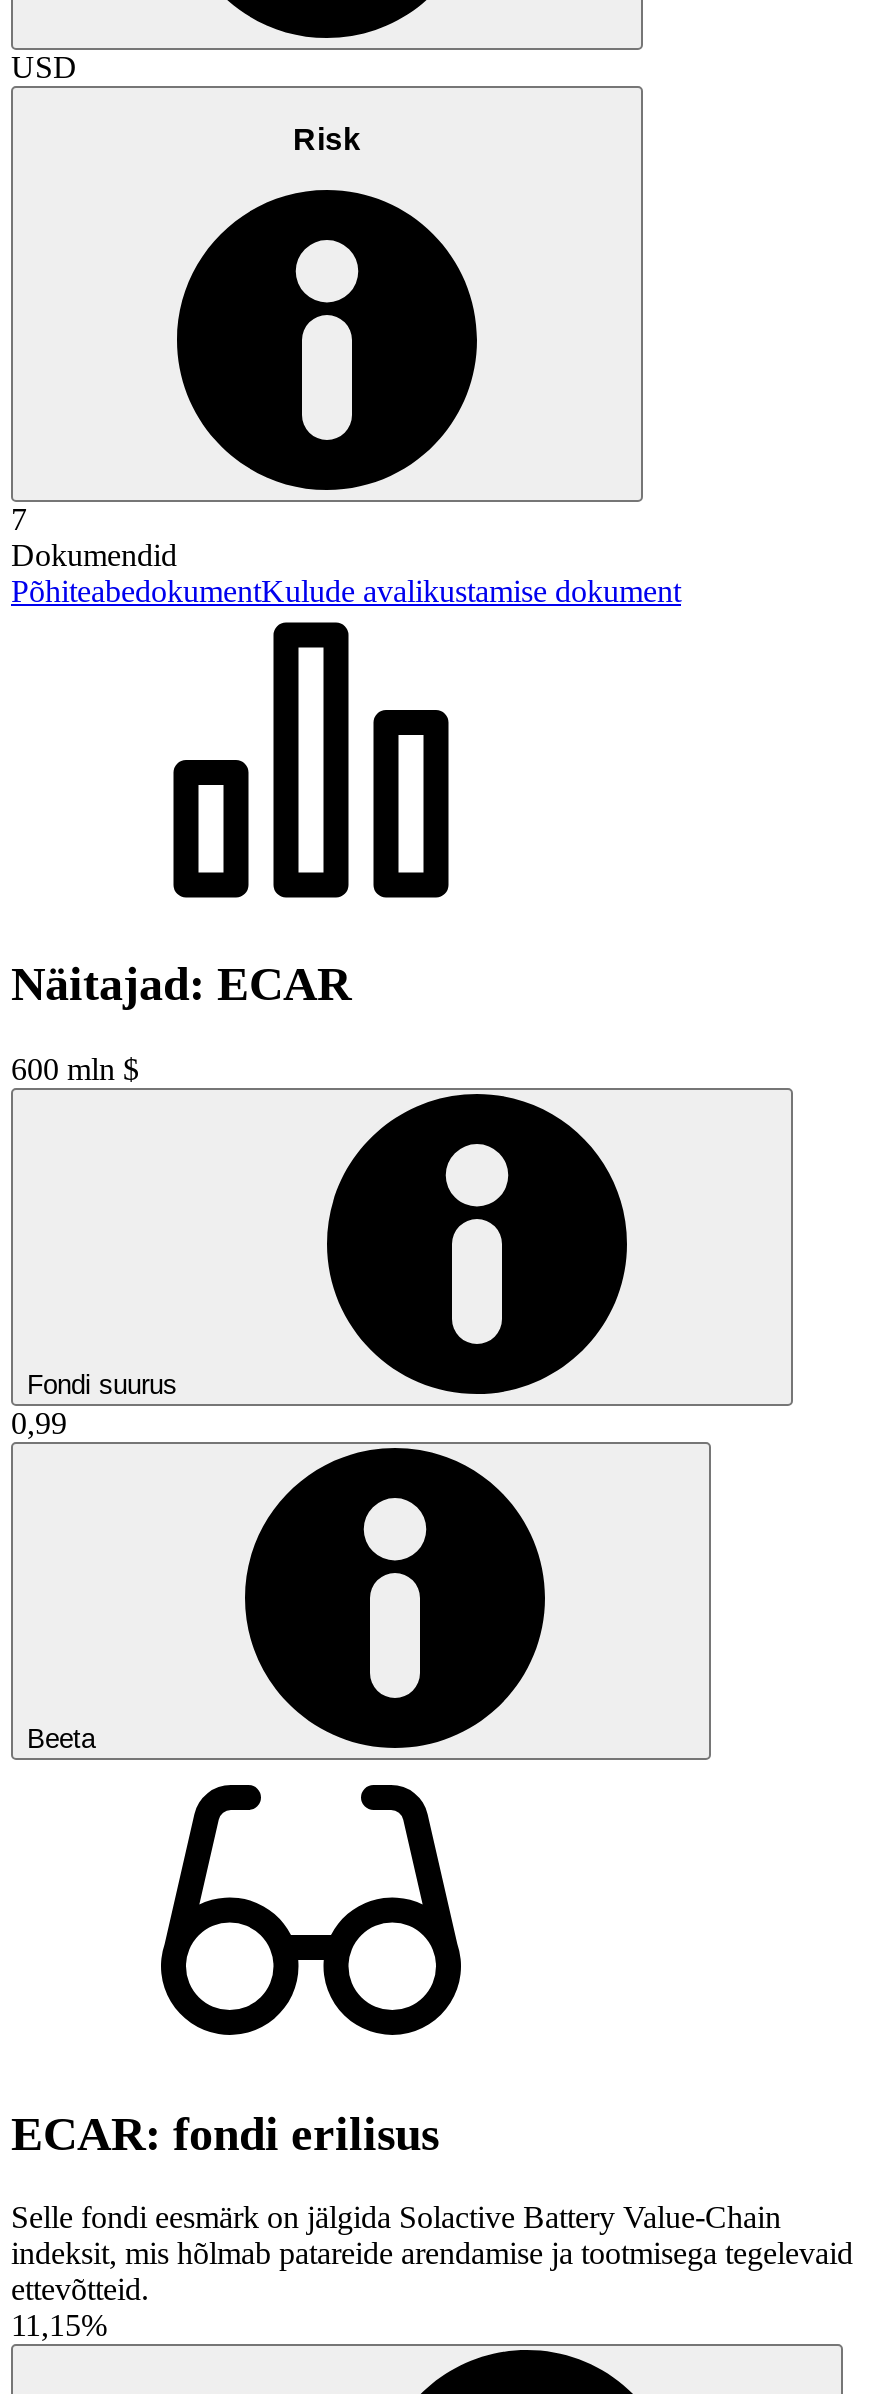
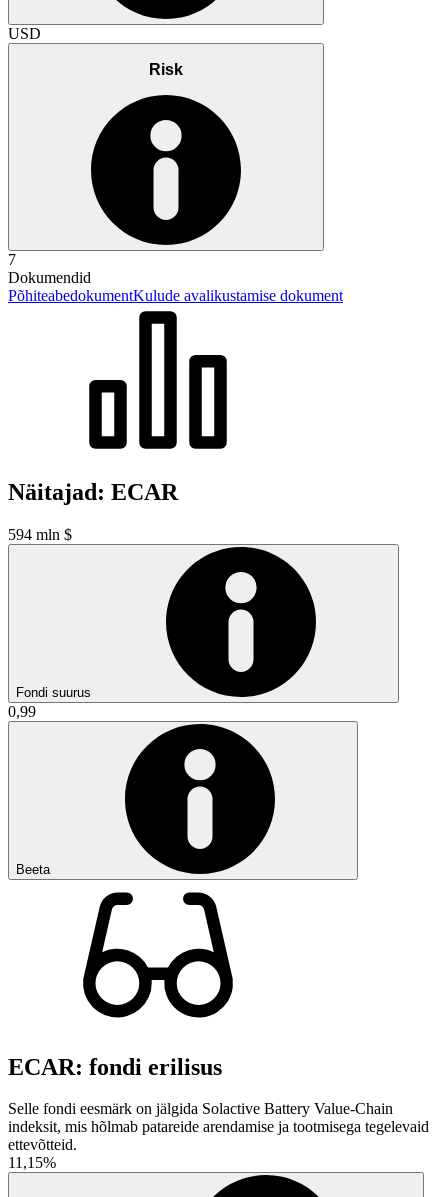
[11,1051,139,1085] 600 mln $ -> [8,526,72,543] 594 mln $

